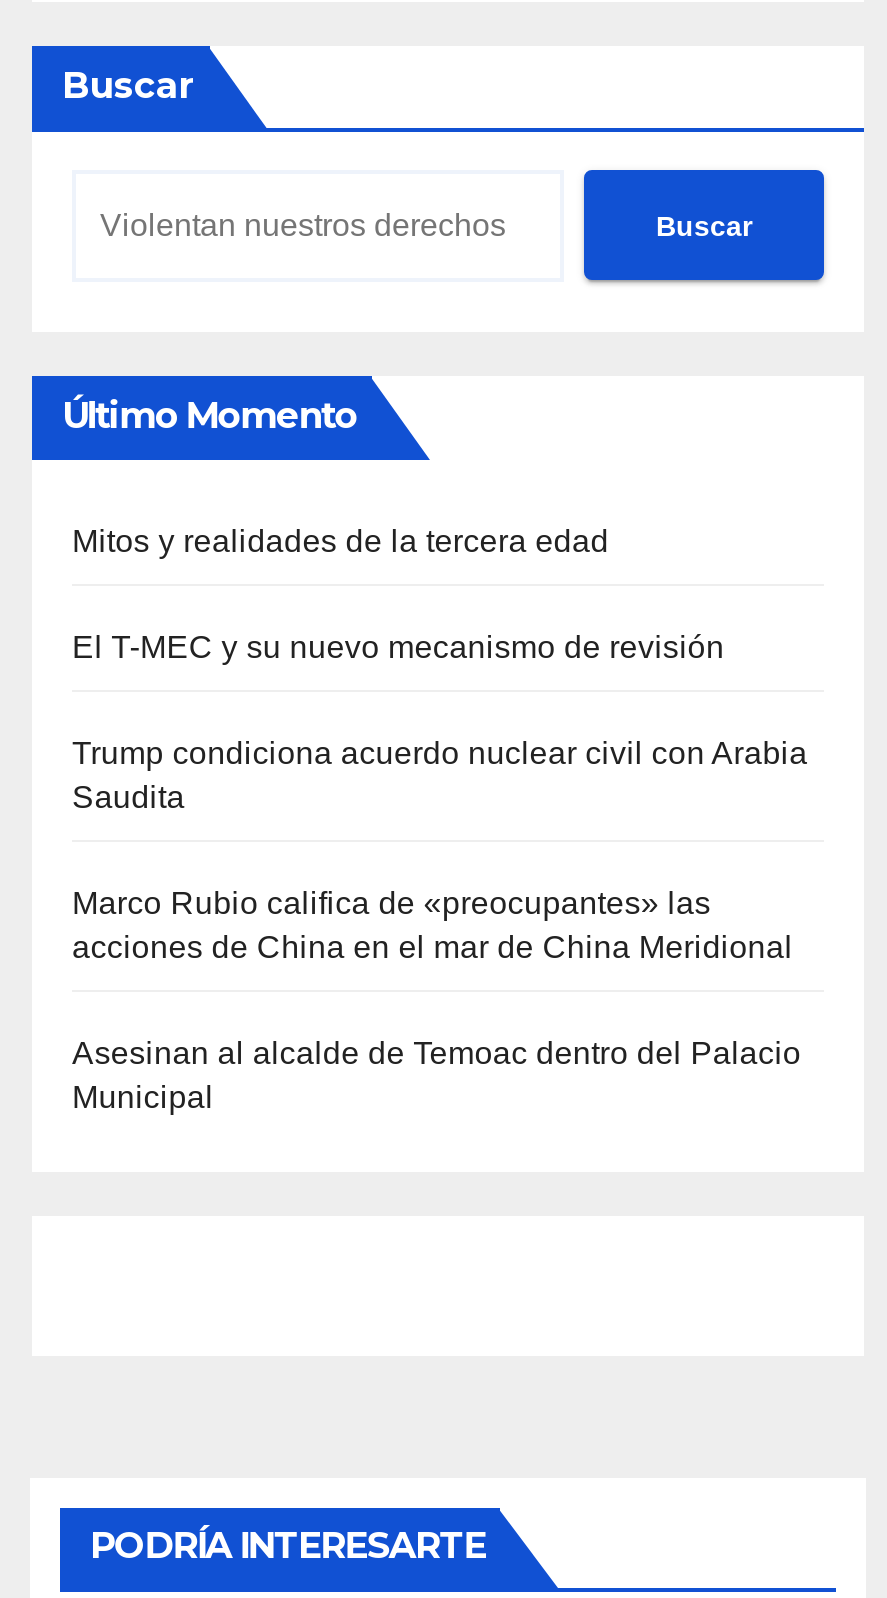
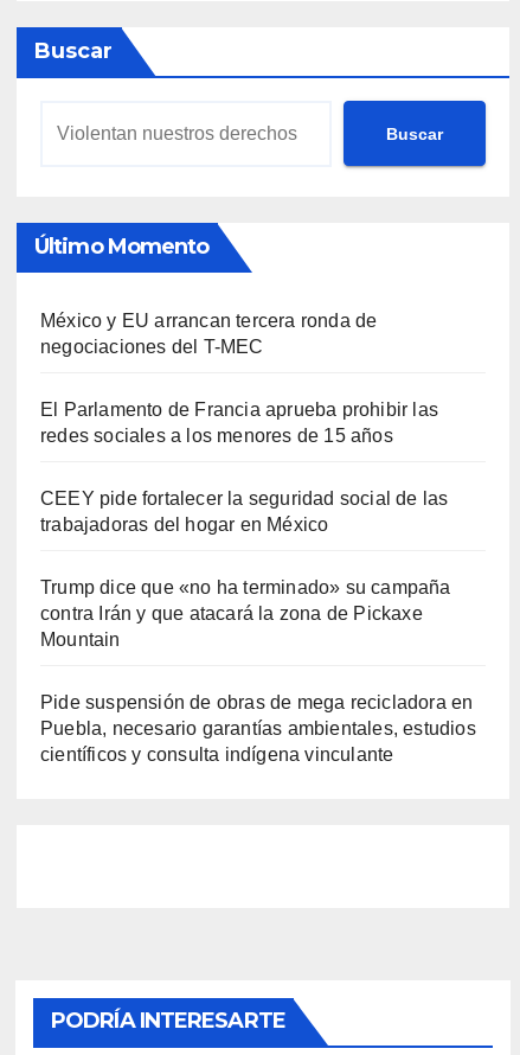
[72,524,609,558] Mitos y realidades de la tercera edad -> [40,311,377,357] México y EU arrancan tercera ronda de | negociaciones del T-MEC
[72,630,724,664] El T-MEC y su nuevo mecanismo de revisión -> [40,400,438,446] El Parlamento de Francia aprueba prohibir las | redes sociales a los menores de 15 años
[72,736,808,814] Trump condiciona acuerdo nuclear civil con Arabia | Saudita -> [40,489,448,535] CEEY pide fortalecer la seguridad social de las | trabajadoras del hogar en México
[72,886,793,964] Marco Rubio califica de «preocupantes» las | acciones de China en el mar de China Meridional -> [40,577,451,650] Trump dice que «no ha terminado» su campaña | contra Irán y que atacará la zona de Pickaxe | Mountain
[72,1036,801,1114] Asesinan al alcalde de Temoac dentro del Palacio | Municipal -> [40,692,476,765] Pide suspensión de obras de mega recicladora en | Puebla, necesario garantías ambientales, estudios | científicos y consulta indígena vinculante

